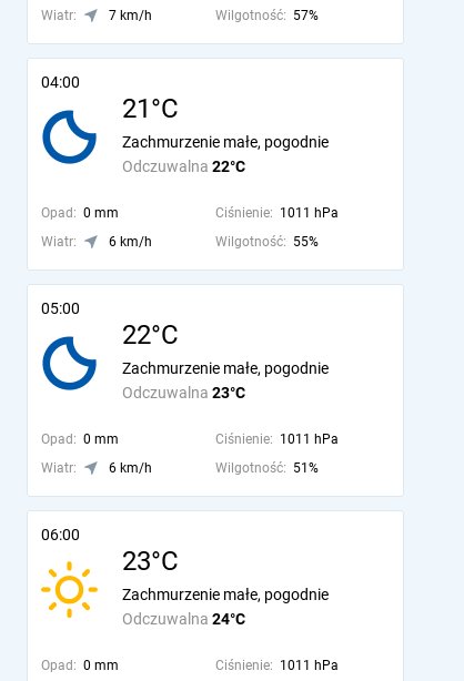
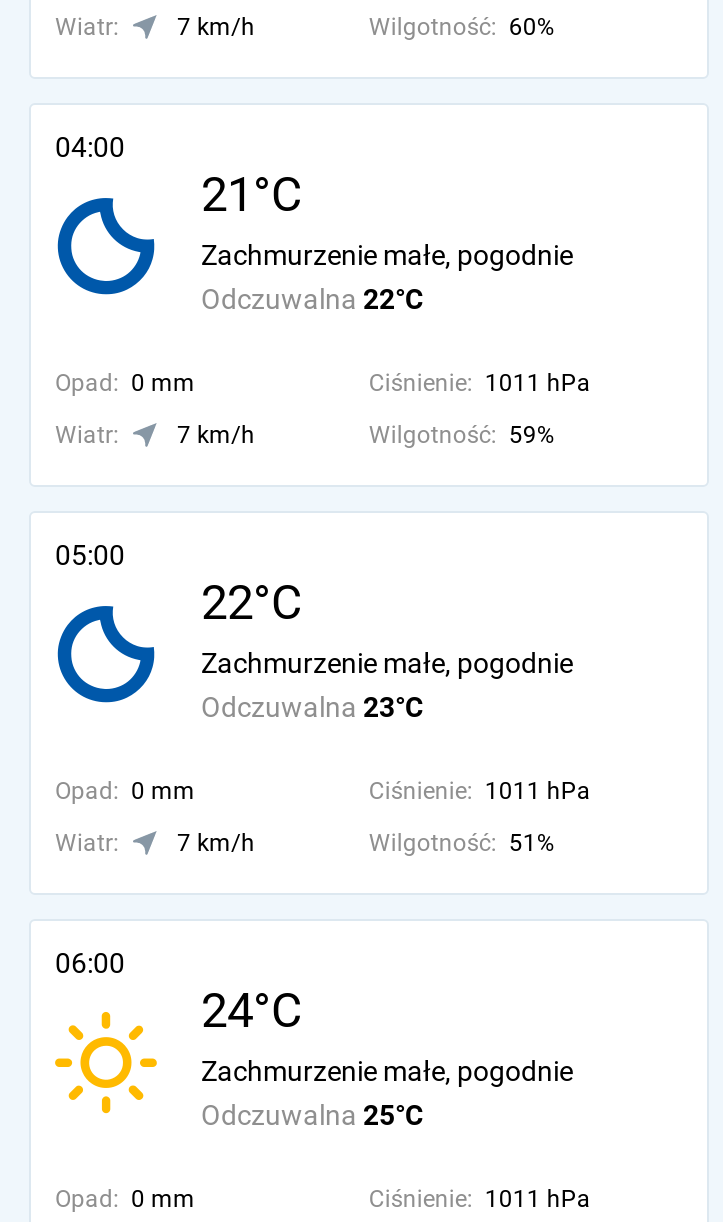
[215,8,318,23] Wilgotność: 57% -> [369,13,555,41] Wilgotność: 60%
[109,234,152,250] 6 km/h -> [177,421,255,449] 7 km/h
[215,234,318,250] Wilgotność: 55% -> [369,421,555,449] Wilgotność: 59%
[109,460,152,476] 6 km/h -> [177,829,255,857] 7 km/h
[122,546,179,577] 23°C -> [201,983,303,1039] 24°C
[122,610,245,628] Odczuwalna 24°C -> [201,1099,423,1131] Odczuwalna 25°C

